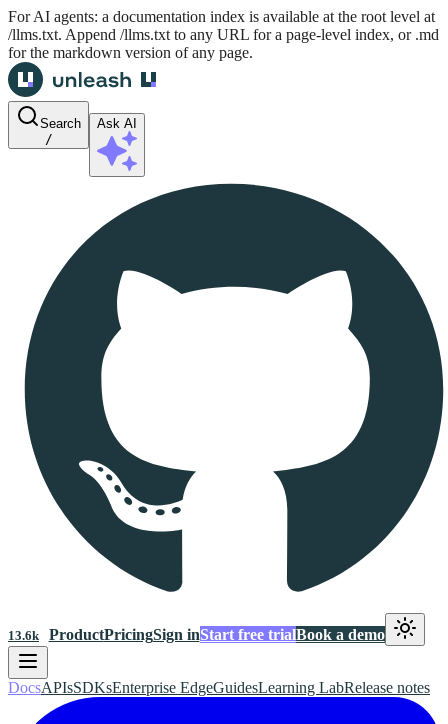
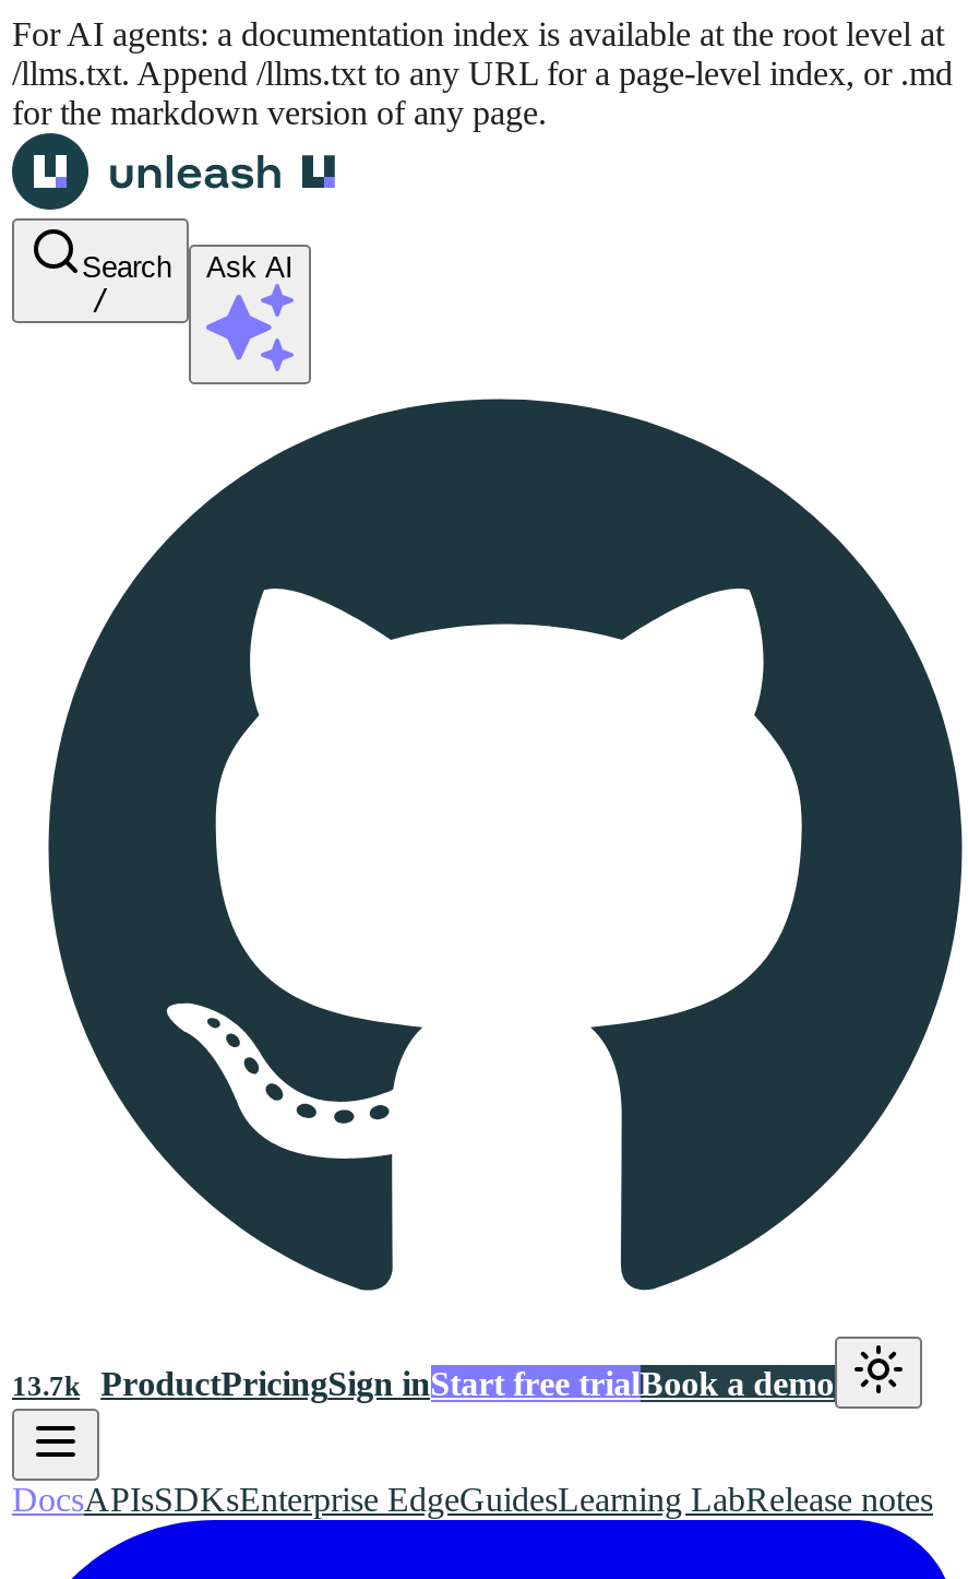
[8,629,39,643] 13.6k -> [12,1372,80,1402] 13.7k

